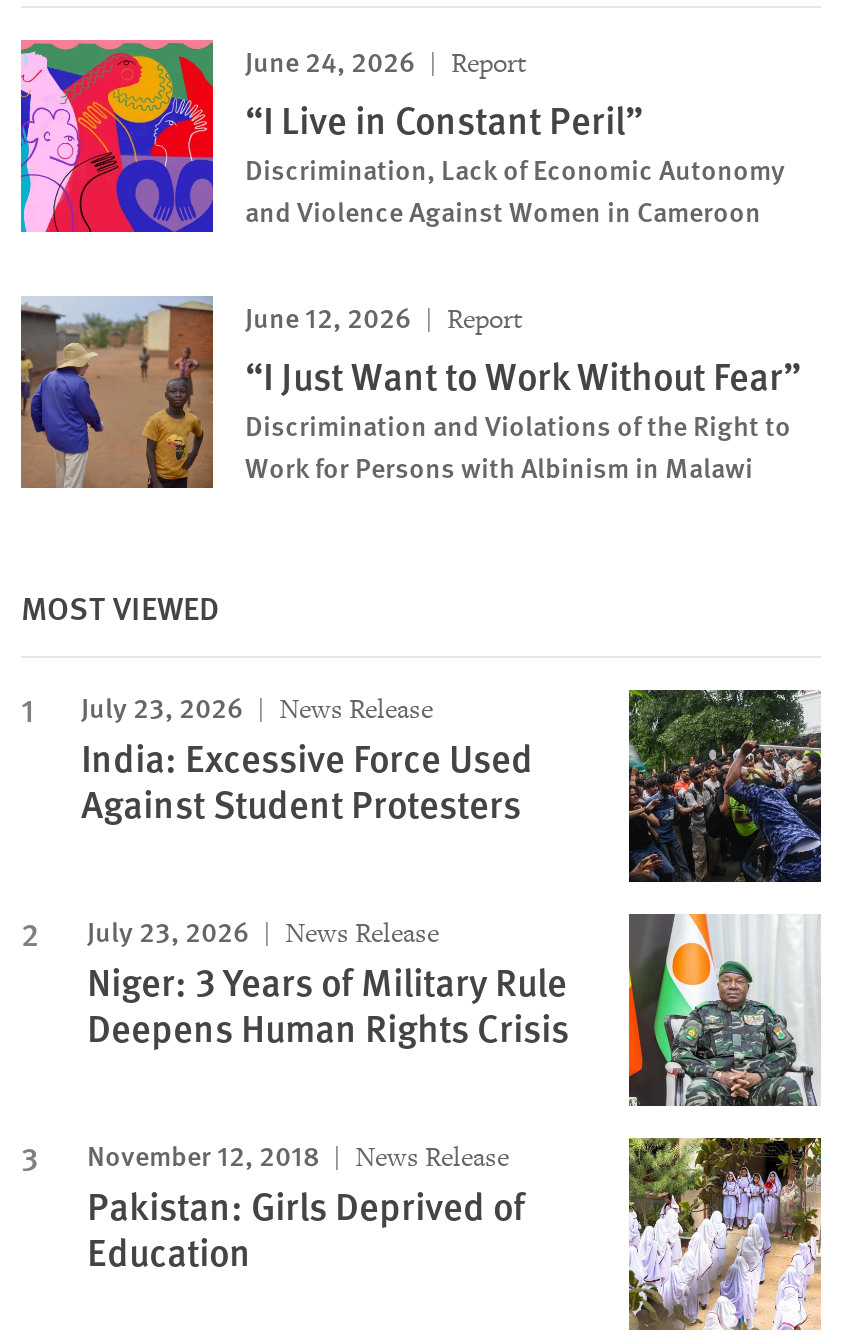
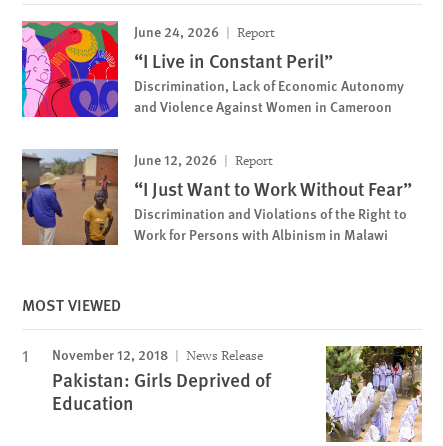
[81,686,823,1054] [image] | July 23, 2026 | News Release | India: Excessive Force Used | Against Student Protesters | July 23, 2026 | News Release | Niger: 3 Years of Military Rule | Deepens Human Rights Crisis -> none
[627,912,821,1108] [image] -> none

